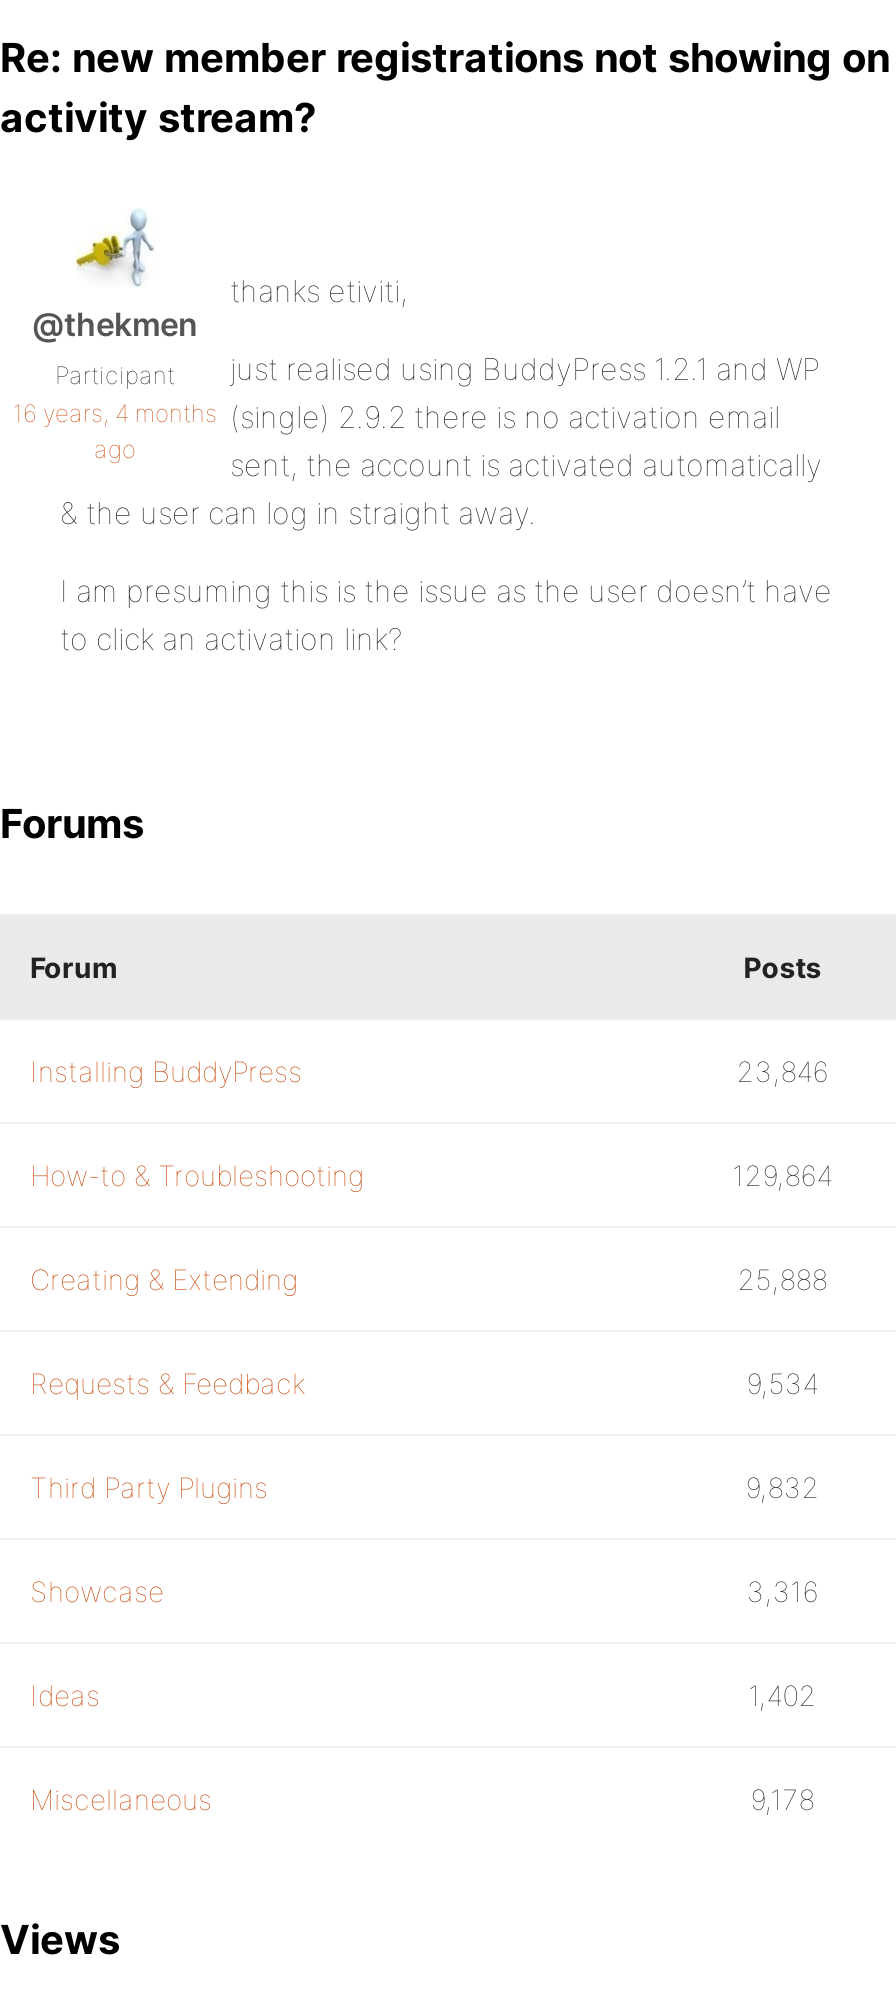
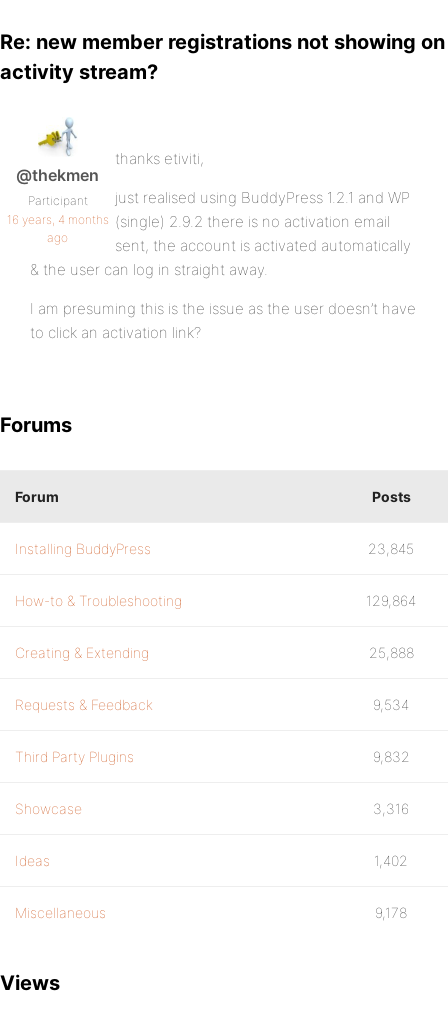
[736,1054,828,1088] 23,846 -> [368,540,414,557] 23,845

